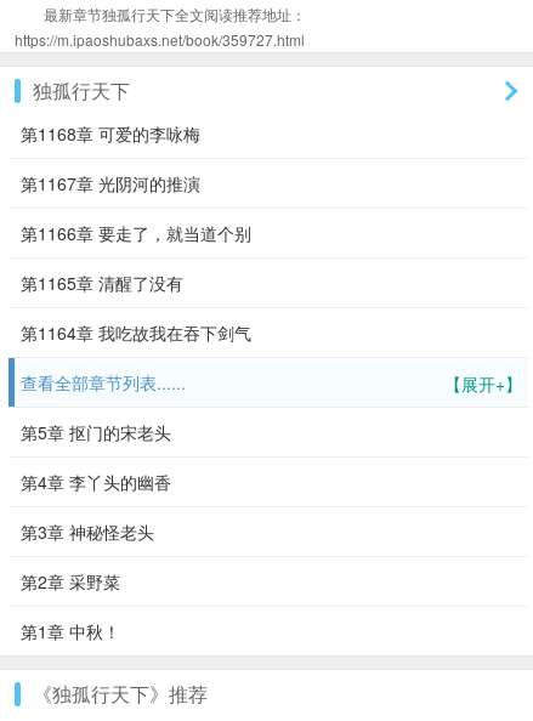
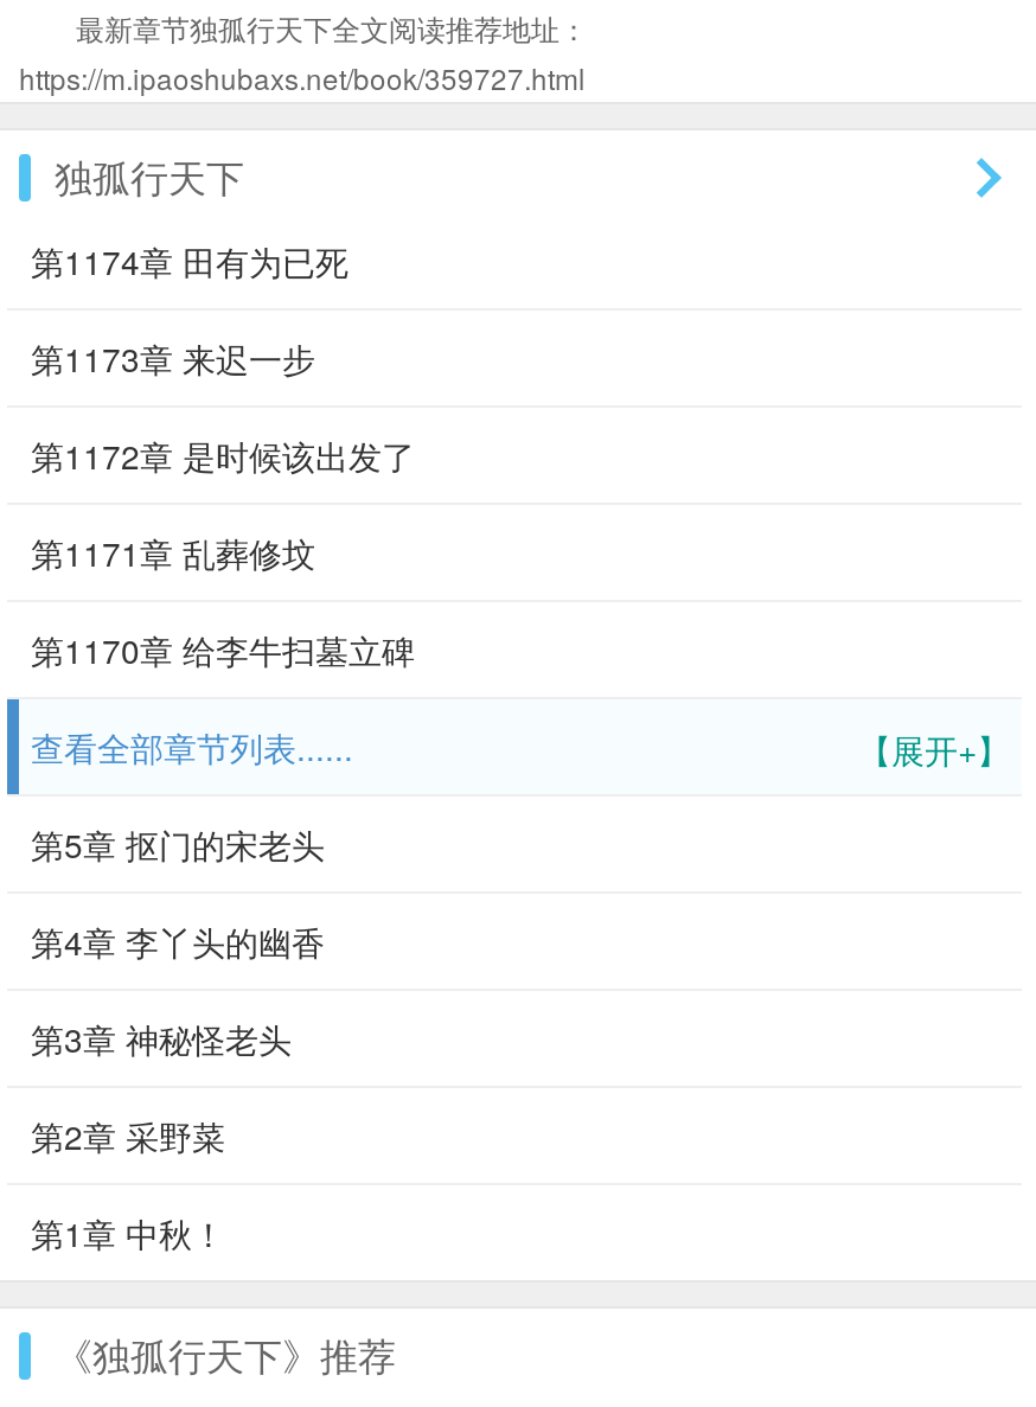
[21,121,200,146] 第1168章 可爱的李咏梅 -> [31,237,348,284] 第1174章 田有为已死
[21,171,200,195] 第1167章 光阴河的推演 -> [31,334,315,382] 第1173章 来迟一步
[21,221,251,245] 第1166章 要走了，就当道个别 -> [31,431,415,479] 第1172章 是时候该出发了
[21,271,183,295] 第1165章 清醒了没有 -> [31,529,315,576] 第1171章 乱葬修坟
[21,320,251,345] 第1164章 我吃故我在吞下剑气 -> [31,626,415,673] 第1170章 给李牛扫墓立碑

